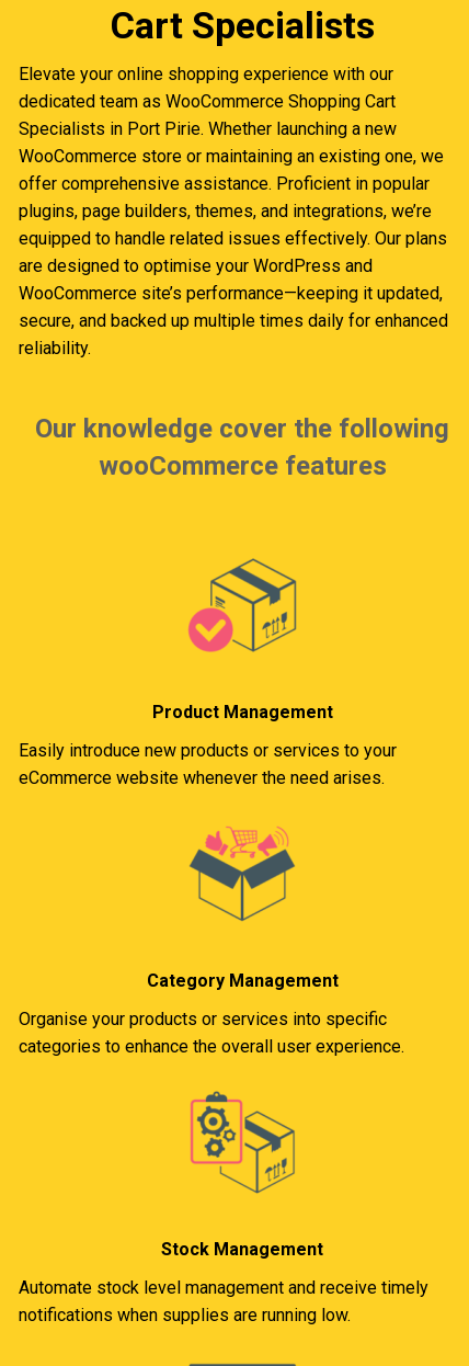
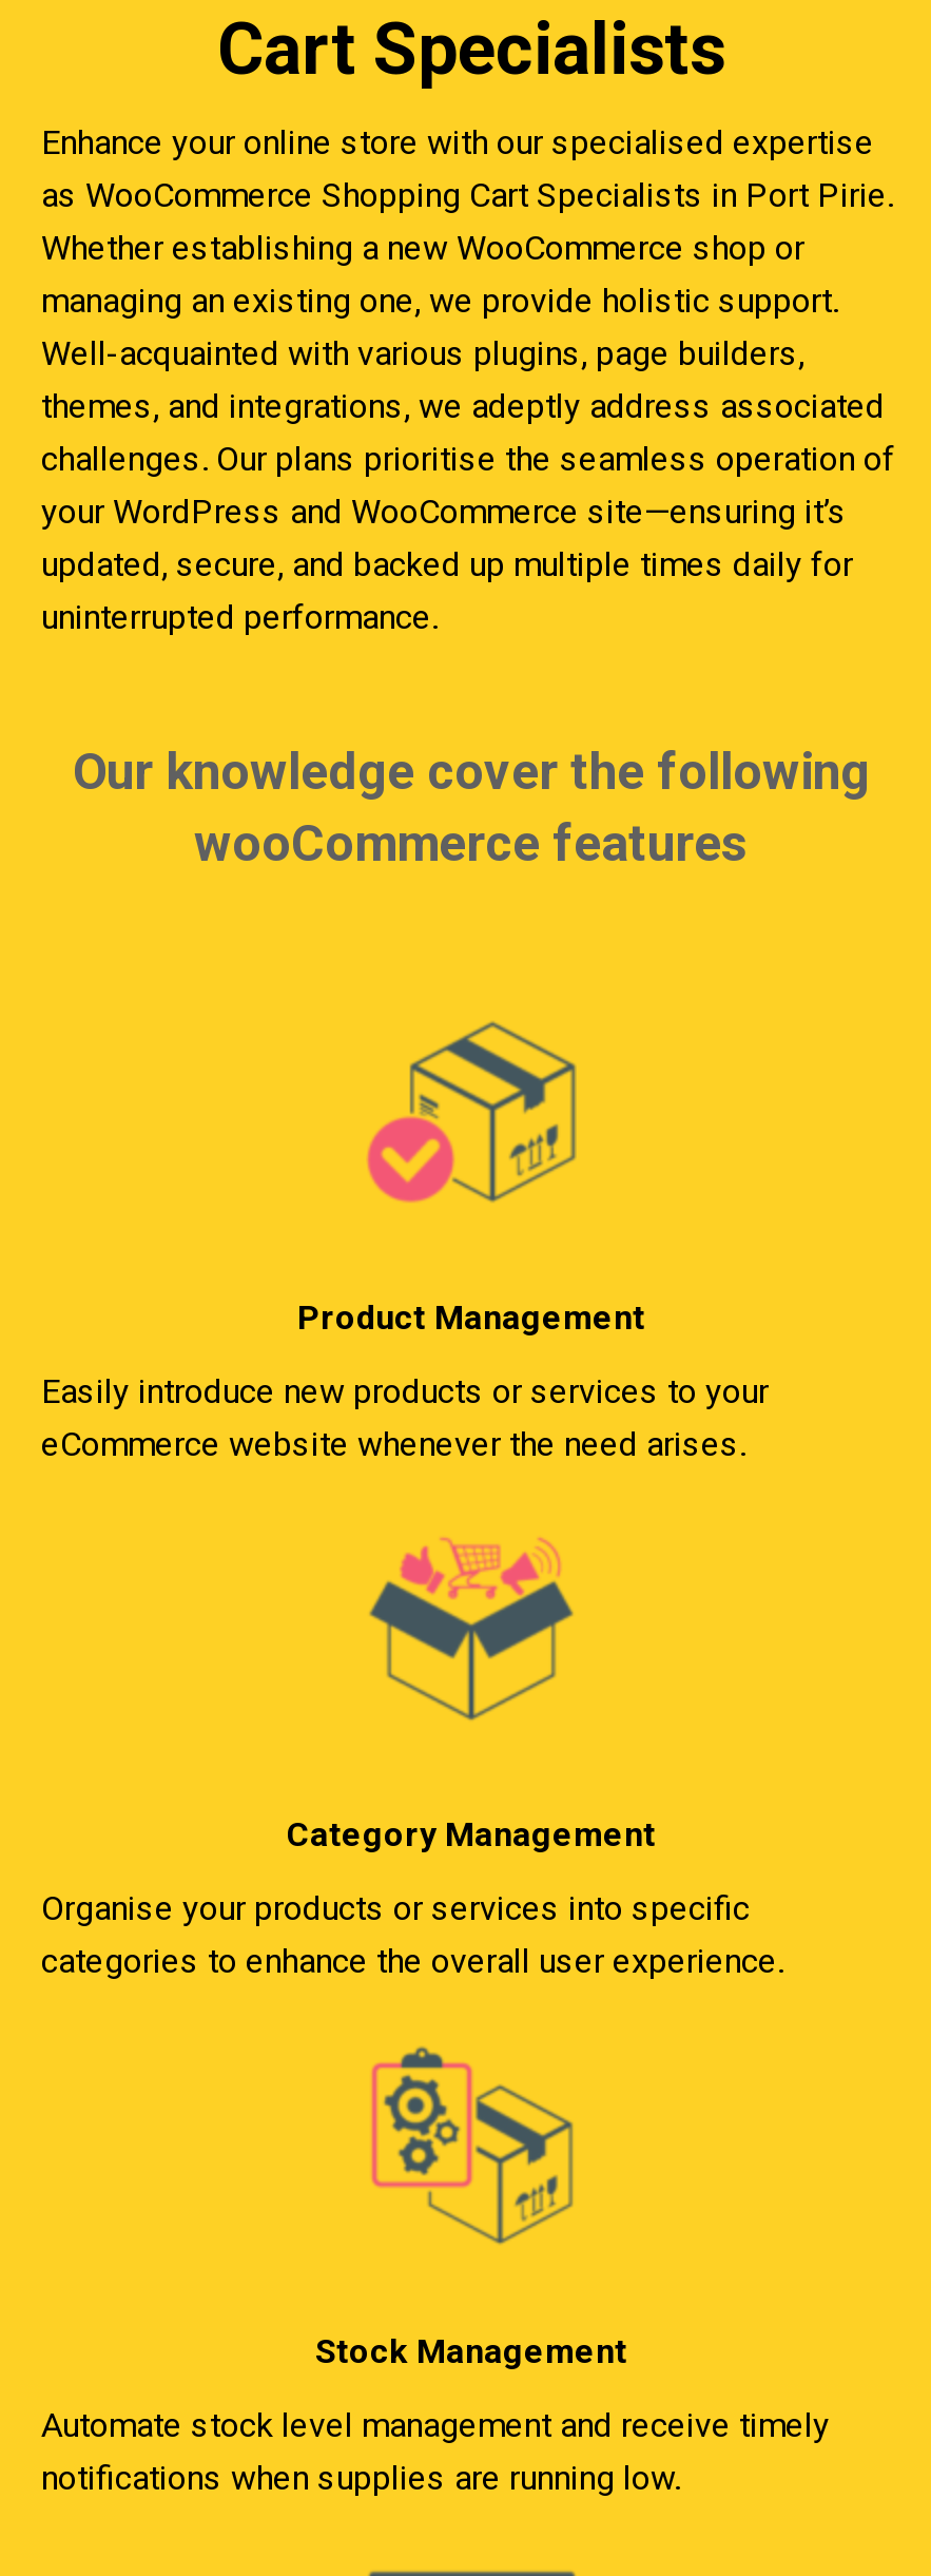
[19,64,448,358] Elevate your online shopping experience with our | dedicated team as WooCommerce Shopping Cart | Specialists in Port Pirie. Whether launching a new | WooCommerce store or maintaining an existing one, we | offer comprehensive assistance. Proficient in popular | plugins, page builders, themes, and integrations, we’re | equipped to handle related issues effectively. Our plans | are designed to optimise your WordPress and | WooCommerce site’s performance—keeping it updated, | secure, and backed up multiple times daily for enhanced | reliability. -> [41,122,895,637] Enhance your online store with our specialised expertise | as WooCommerce Shopping Cart Specialists in Port Pirie. | Whether establishing a new WooCommerce shop or | managing an existing one, we provide holistic support. | Well-acquainted with various plugins, page builders, | themes, and integrations, we adeptly address associated | challenges. Our plans prioritise the seamless operation of | your WordPress and WooCommerce site—ensuring it’s | updated, secure, and backed up multiple times daily for | uninterrupted performance.

